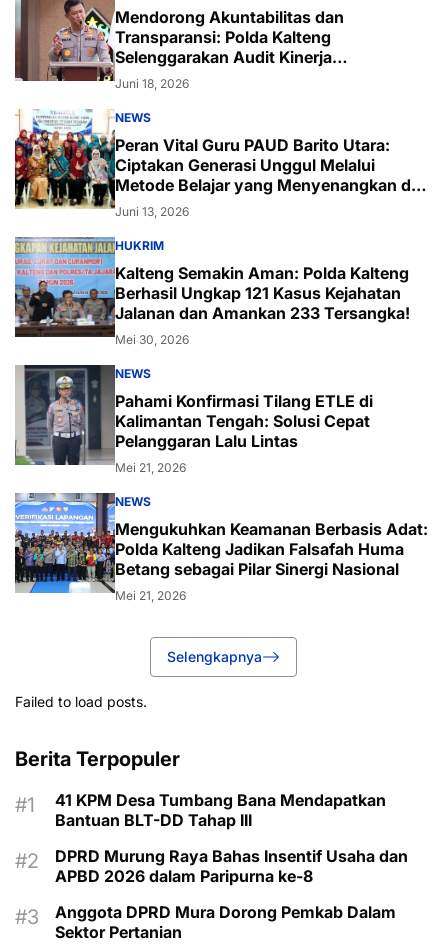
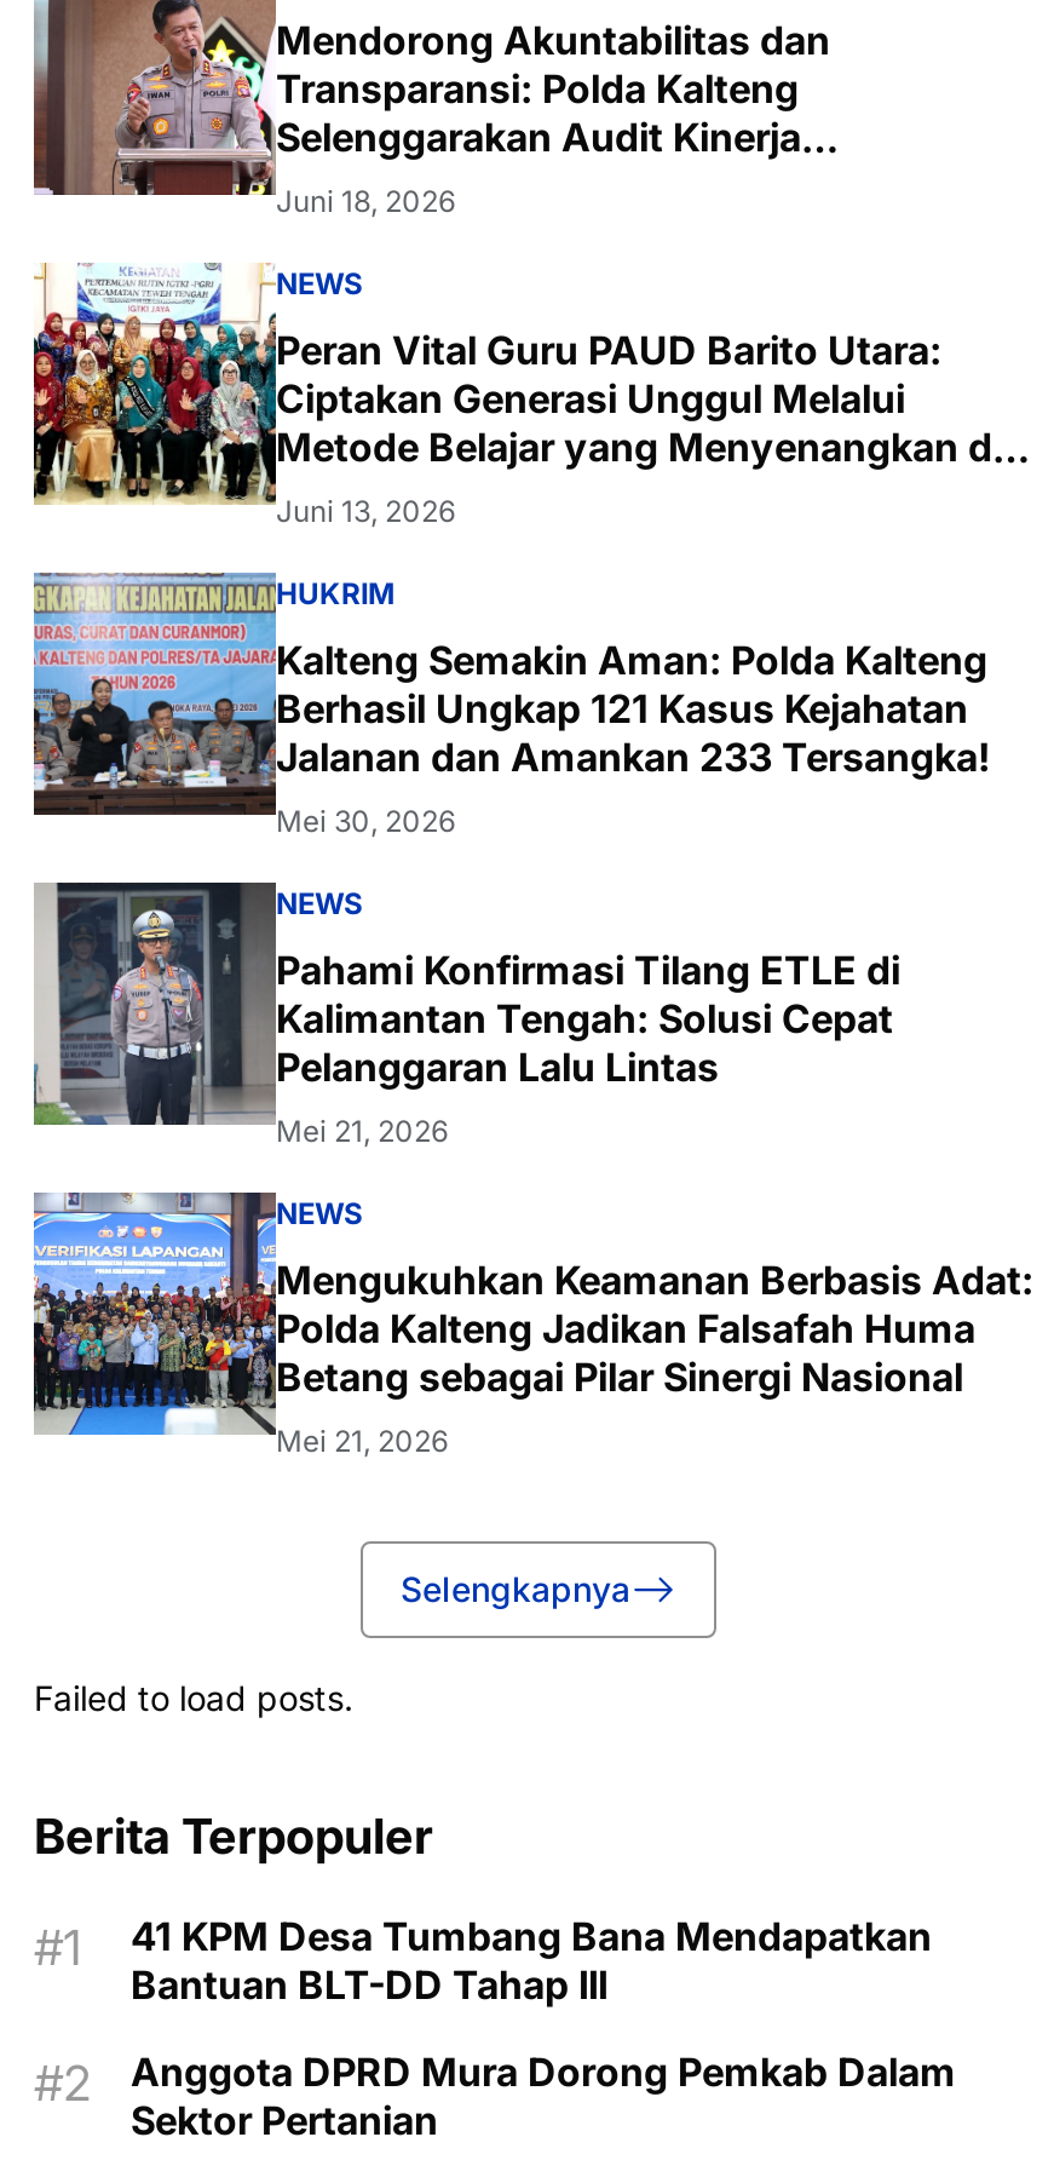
[55,846,408,886] DPRD Murung Raya Bahas Insentif Usaha dan | APBD 2026 dalam Paripurna ke-8 -> none

